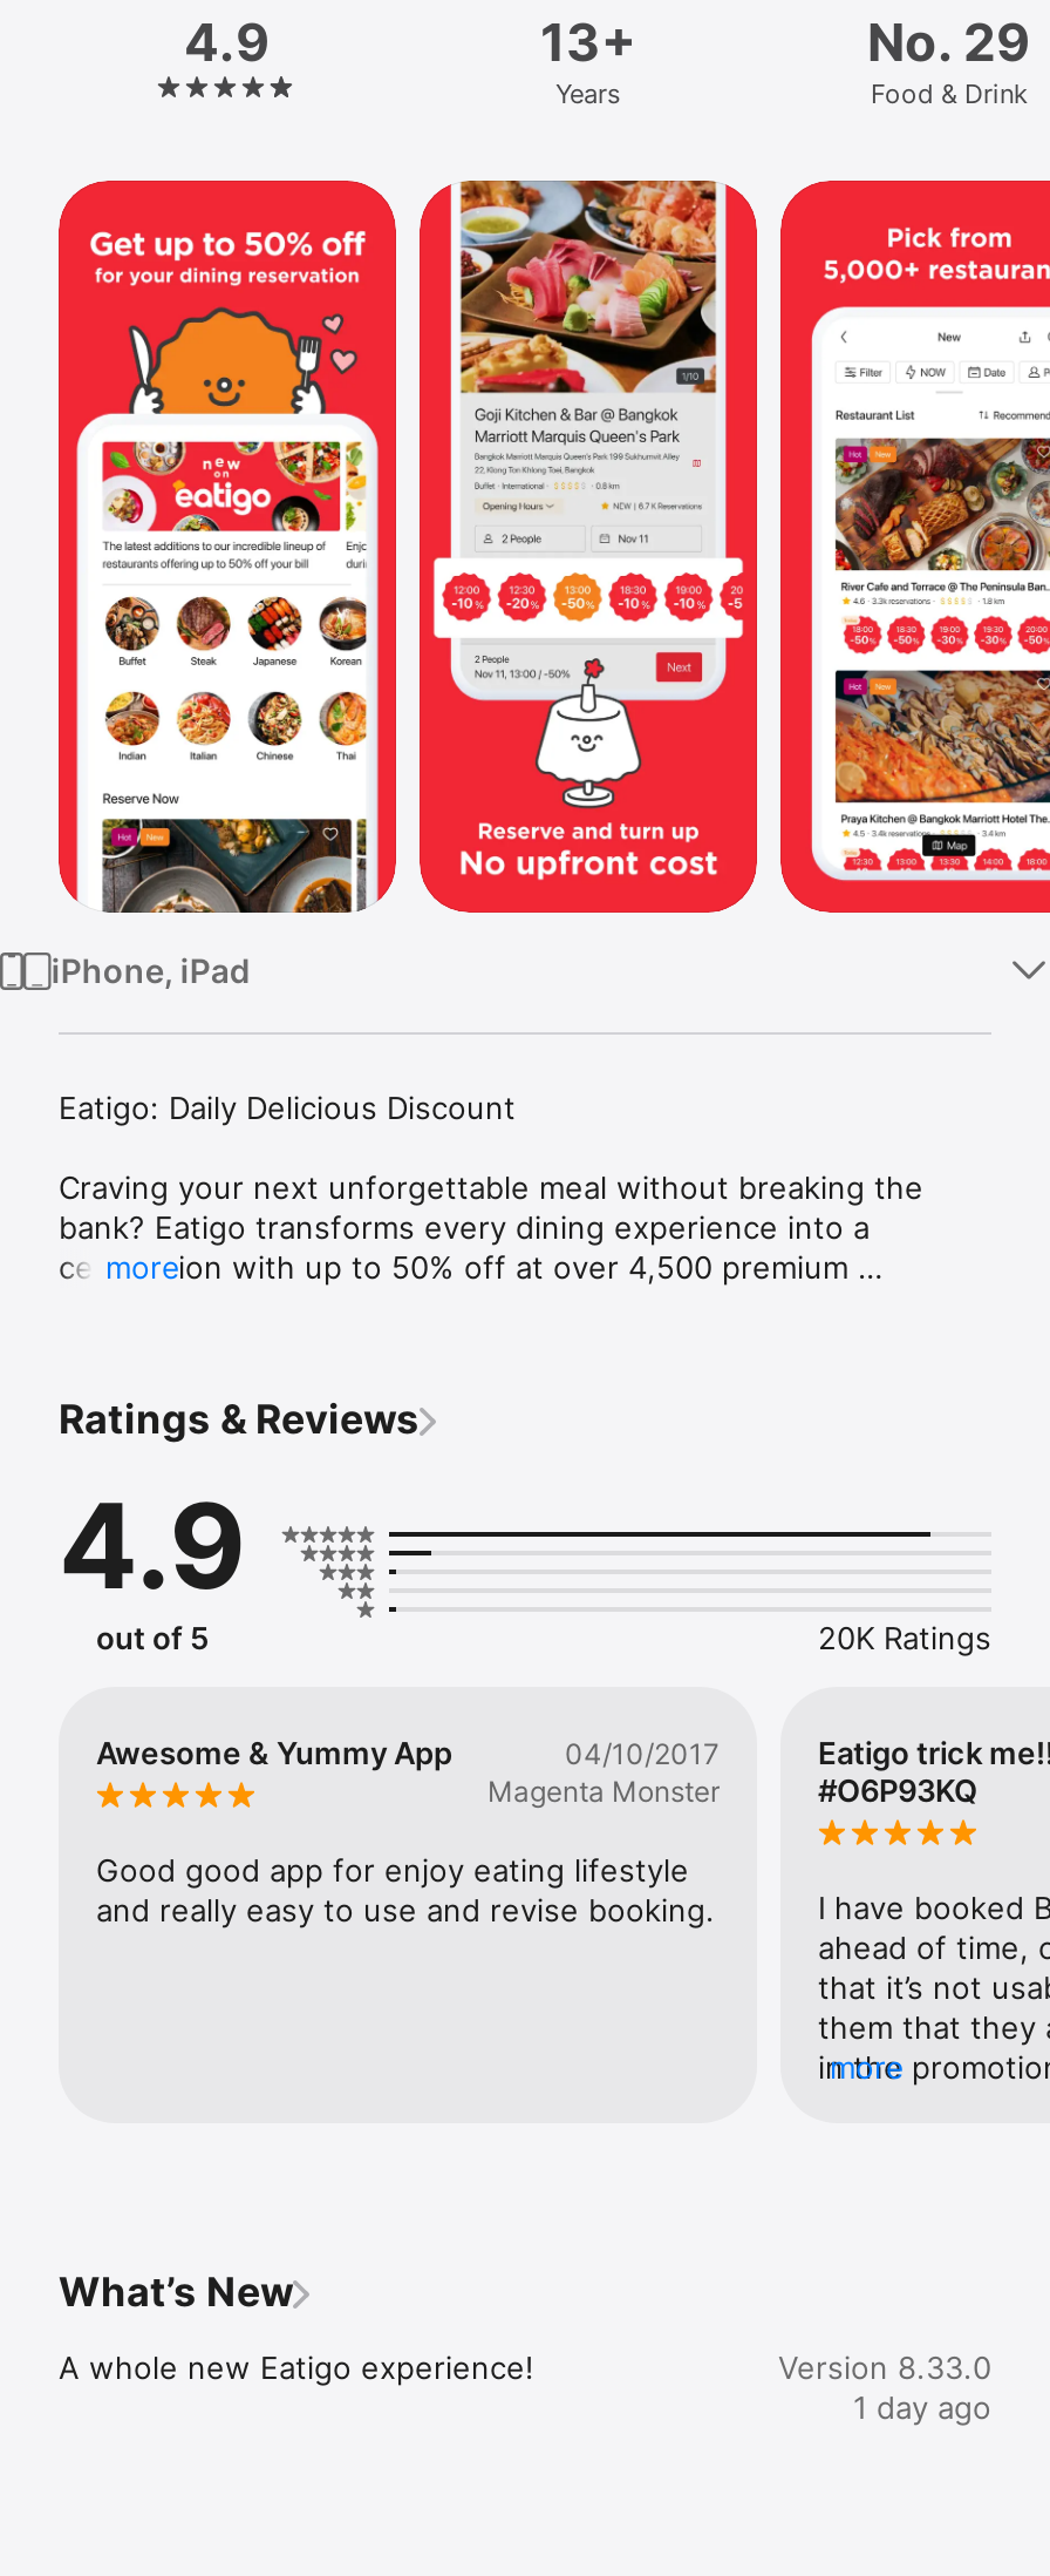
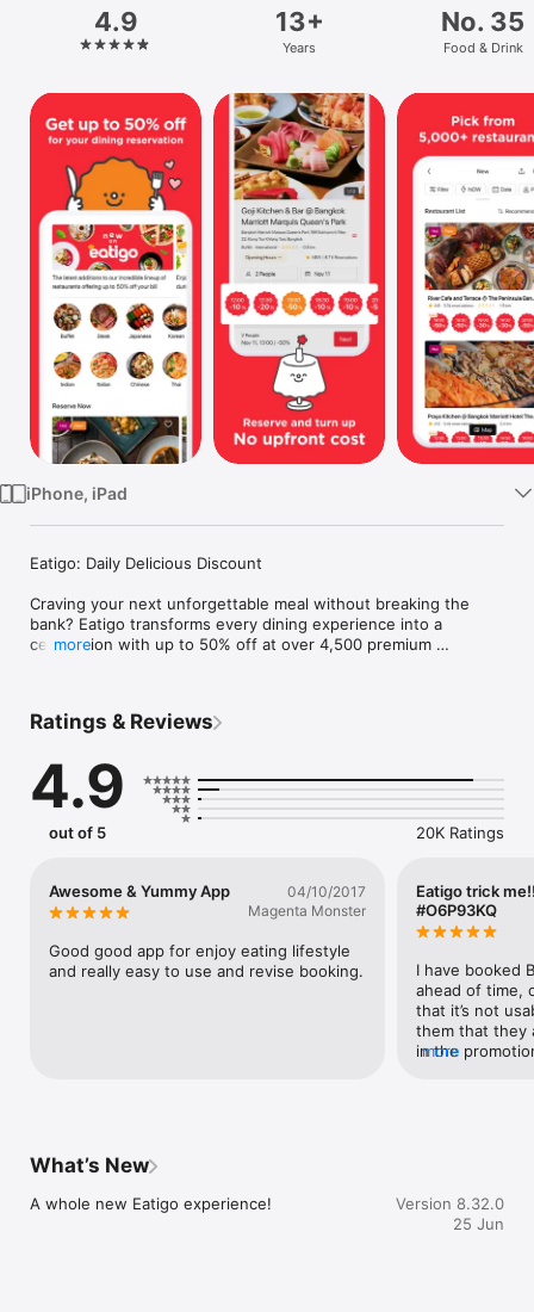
[867,12,1031,73] No. 29 -> [441,6,524,37] No. 35
[778,2348,991,2425] Version 8.33.0 | 1 day ago -> [396,1194,504,1233] Version 8.32.0 | 25 Jun

